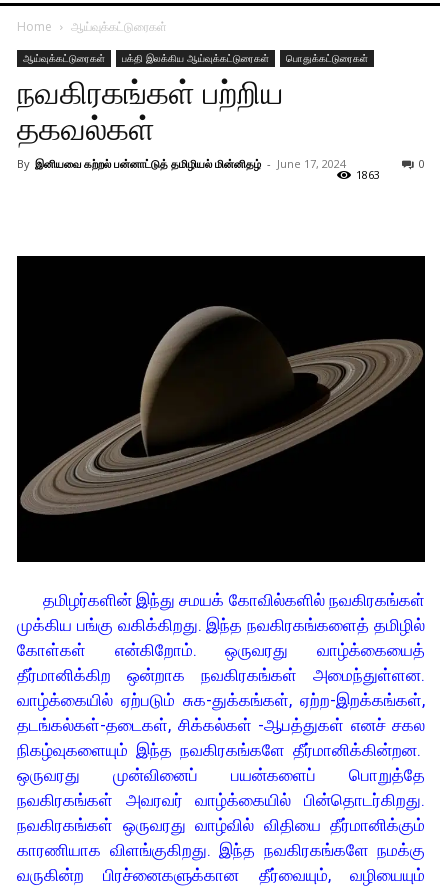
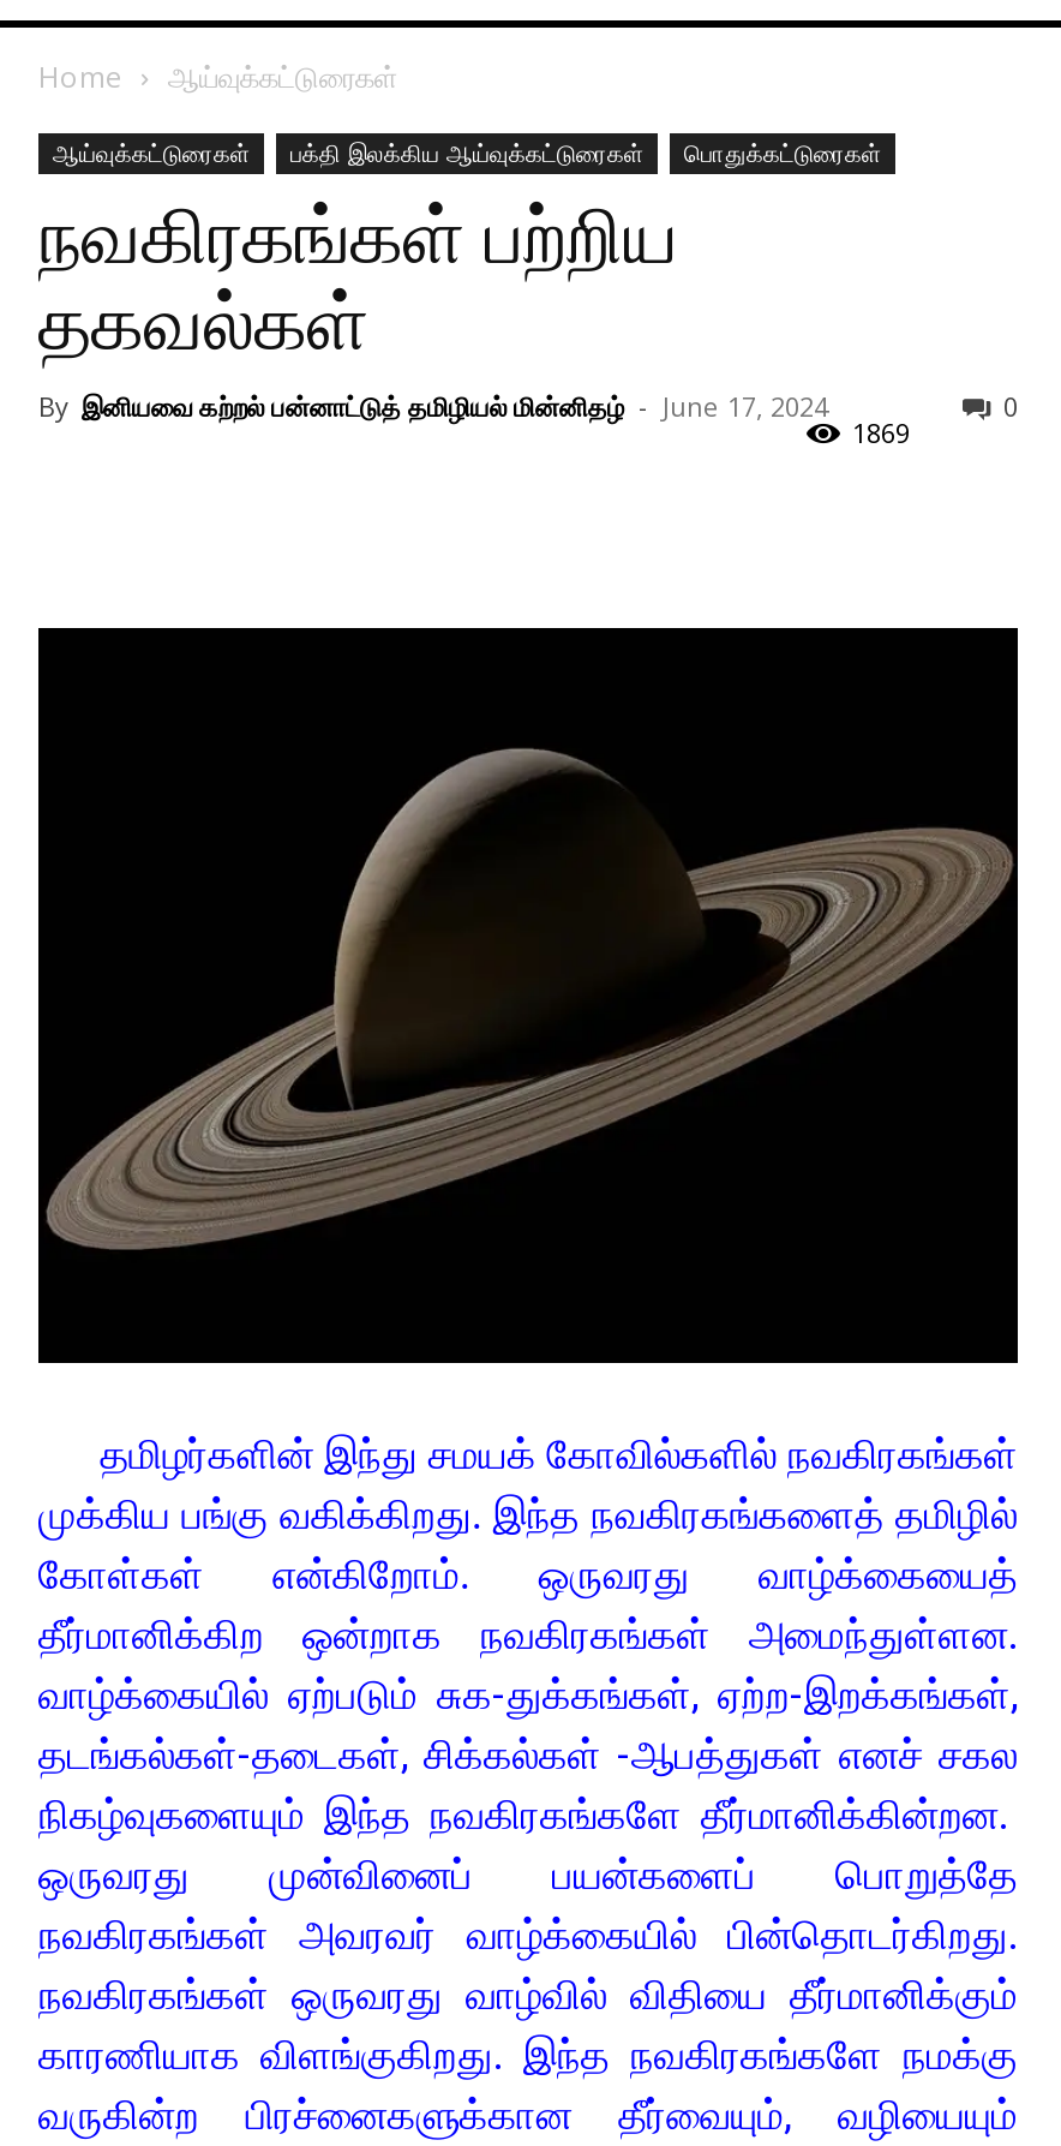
[356,167,380,182] 1863 -> [852,414,910,450] 1869

